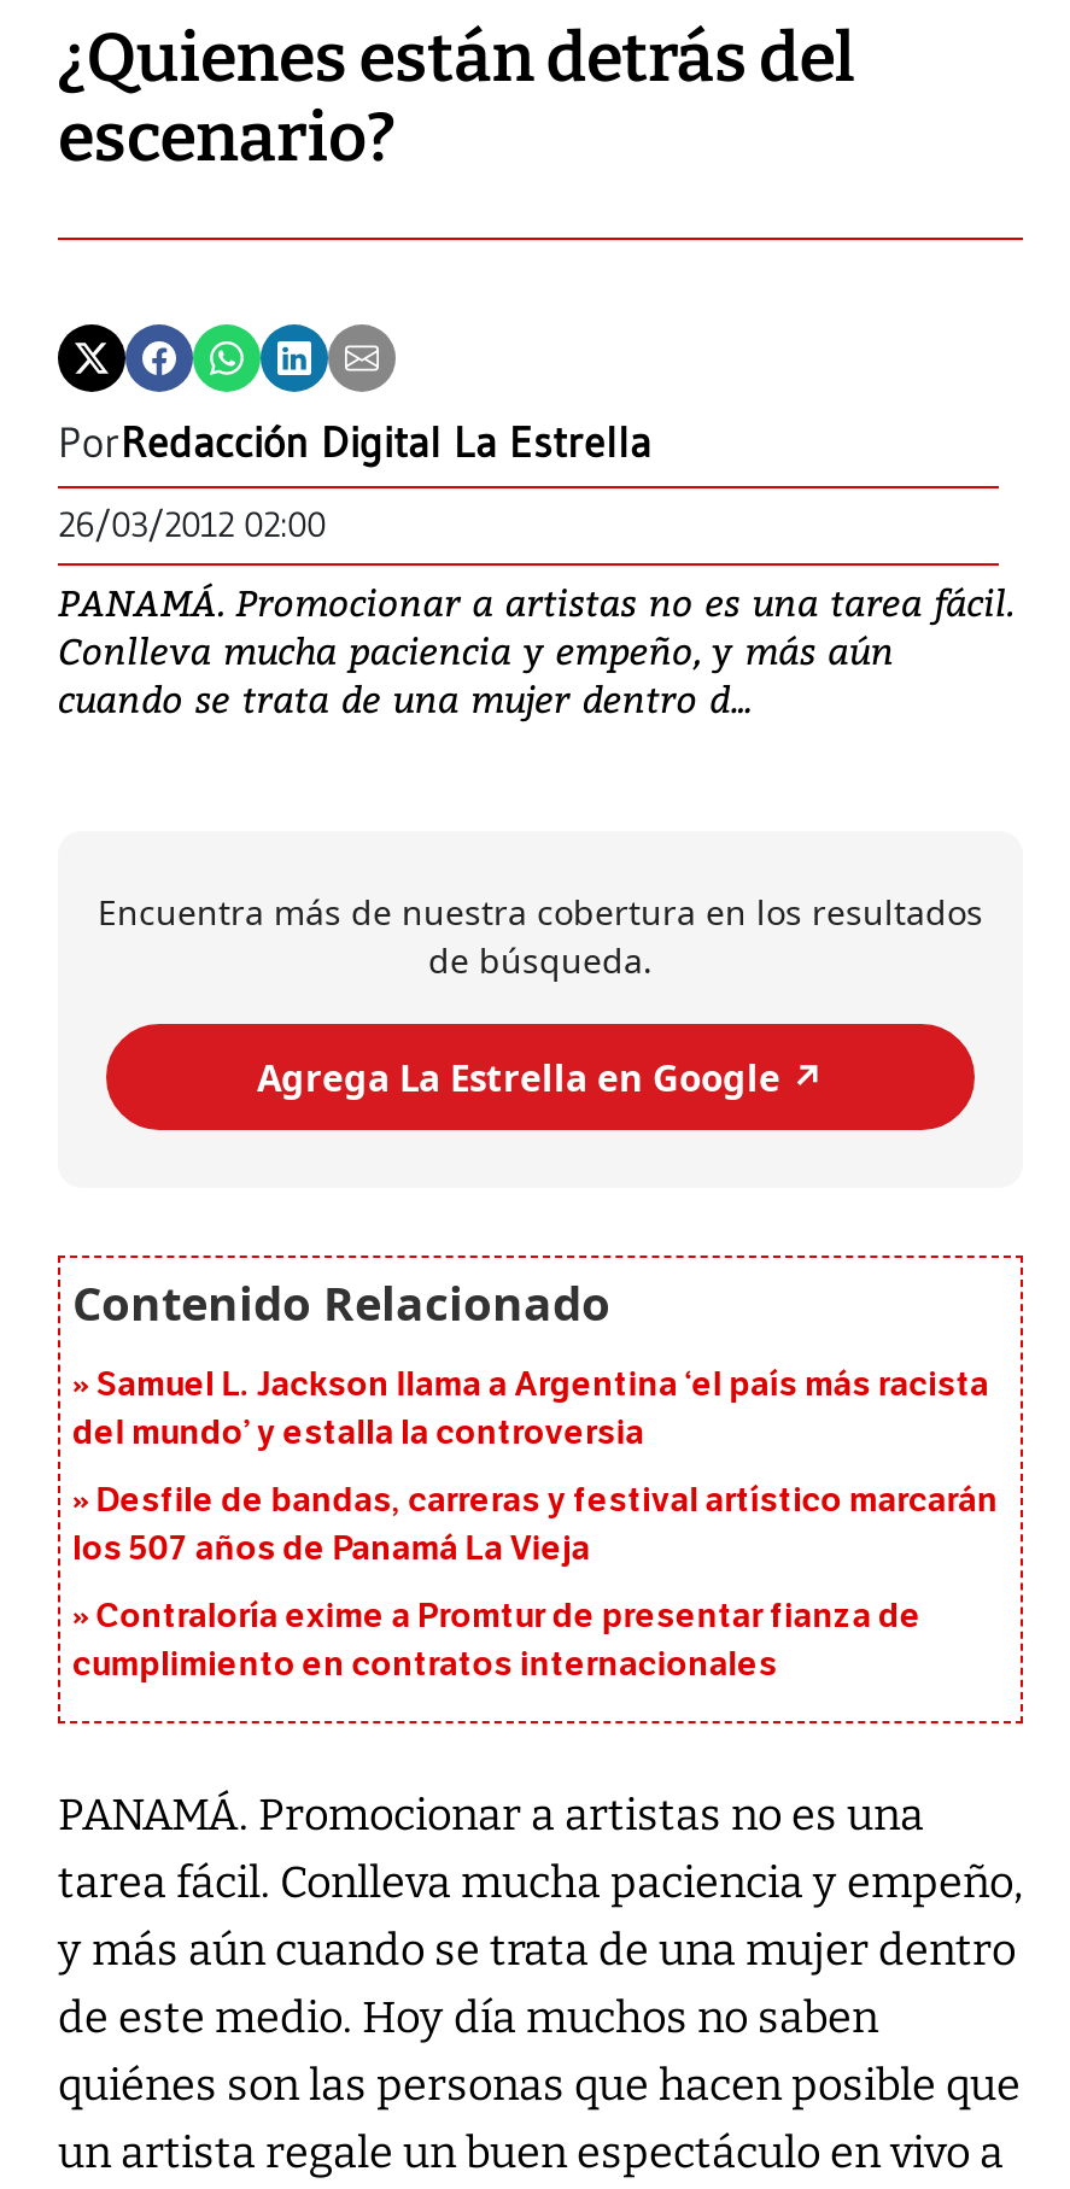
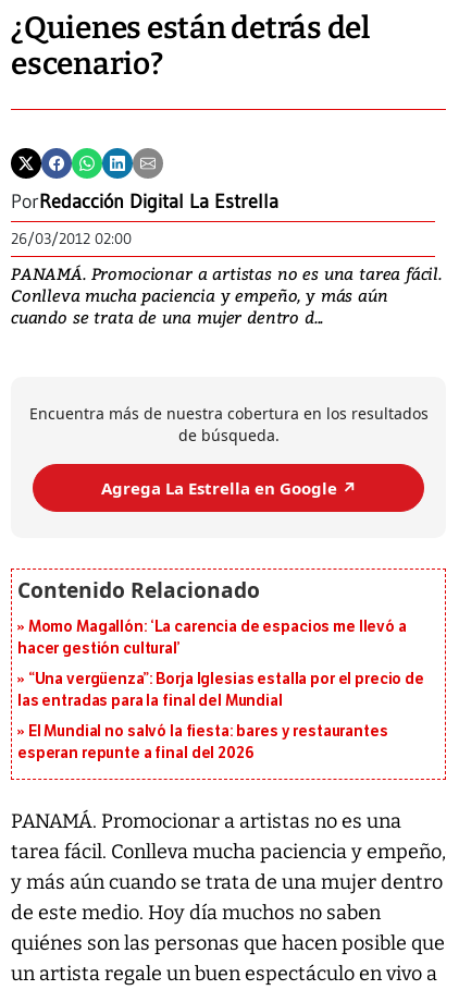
[72,1365,989,1455] Samuel L. Jackson llama a Argentina ‘el país más racista | del mundo’ y estalla la controversia -> [17,618,407,658] Momo Magallón: ‘La carencia de espacios me llevó a | hacer gestión cultural’
[72,1481,998,1570] Desfile de bandas, carreras y festival artístico marcarán | los 507 años de Panamá La Vieja -> [17,670,424,711] “Una vergüenza”: Borja Iglesias estalla por el precio de | las entradas para la final del Mundial
[72,1597,921,1686] Contraloría exime a Promtur de presentar fianza de | cumplimiento en contratos internacionales -> [17,723,388,763] El Mundial no salvó la fiesta: bares y restaurantes | esperan repunte a final del 2026

